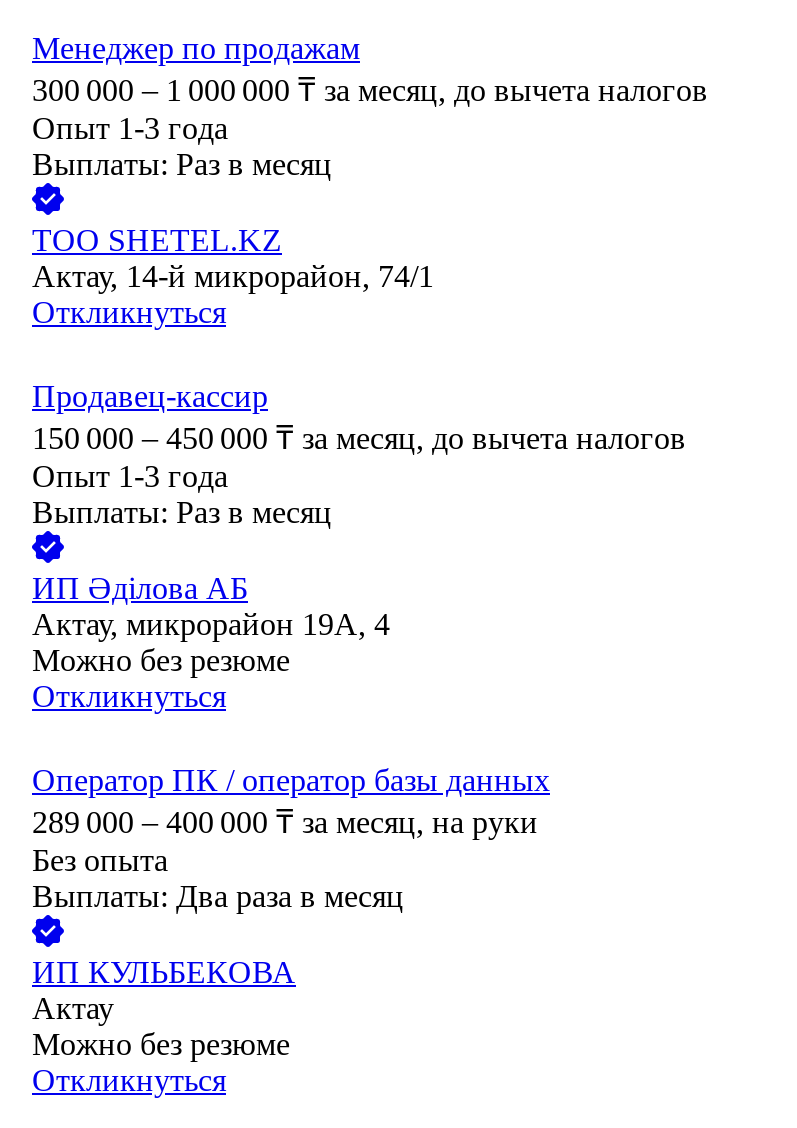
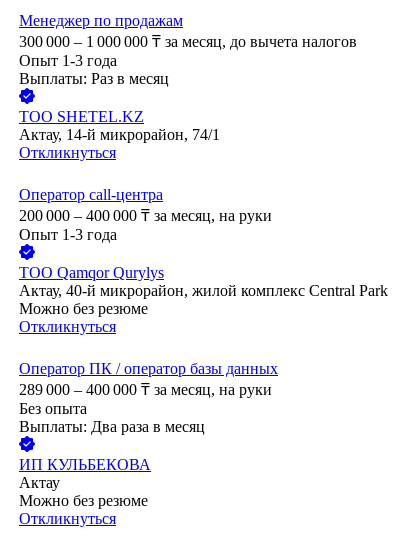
[32,380,686,456] Продавец-кассир | 150 000 – 450 000 ₸ за месяц, до вычета налогов -> [19,186,272,224] Оператор call-центра | 200 000 – 400 000 ₸ за месяц, на руки
[32,496,390,642] Выплаты: Раз в месяц | ИП Әділова АБ | Актау, микрорайон 19А, 4 -> [19,264,388,299] ТОО Qamqor Qurylys | Актау, 40-й микрорайон, жилой комплекс Central Park

